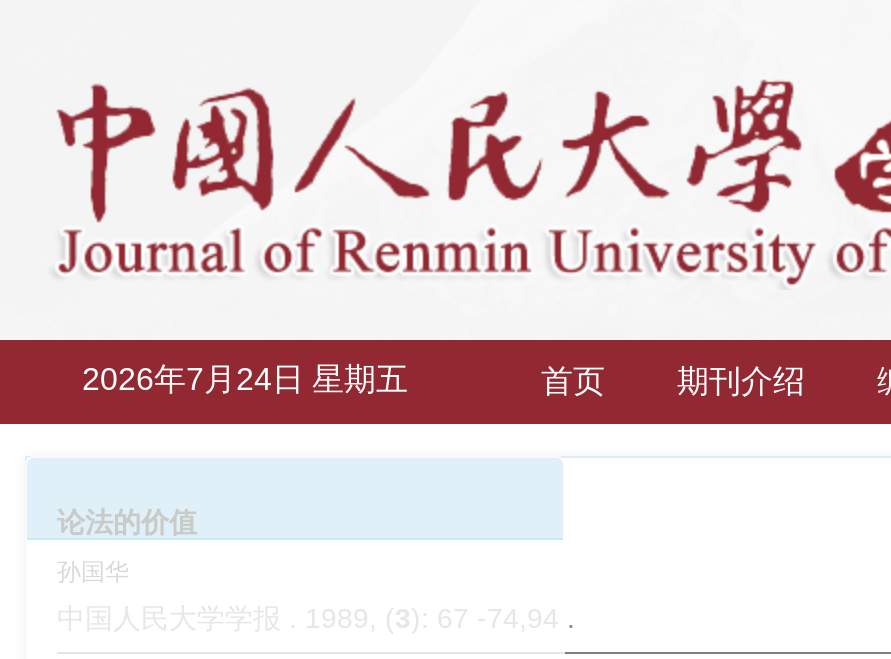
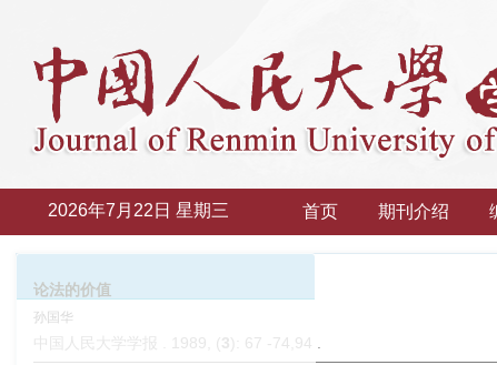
[82,362,408,396] 2026年7月24日 星期五 -> [47,201,228,220] 2026年7月22日 星期三

